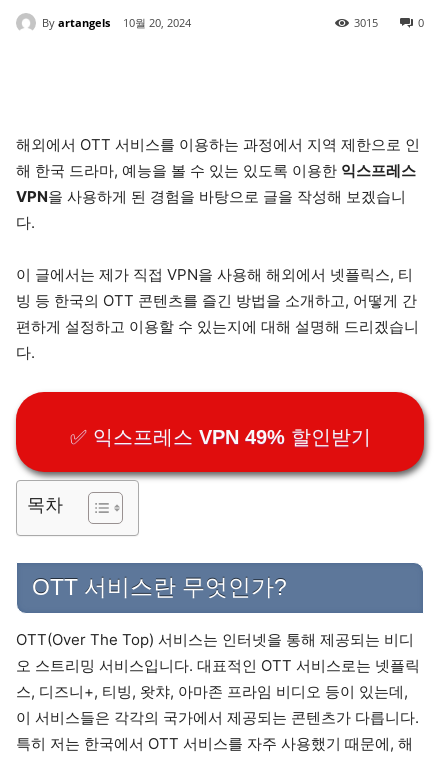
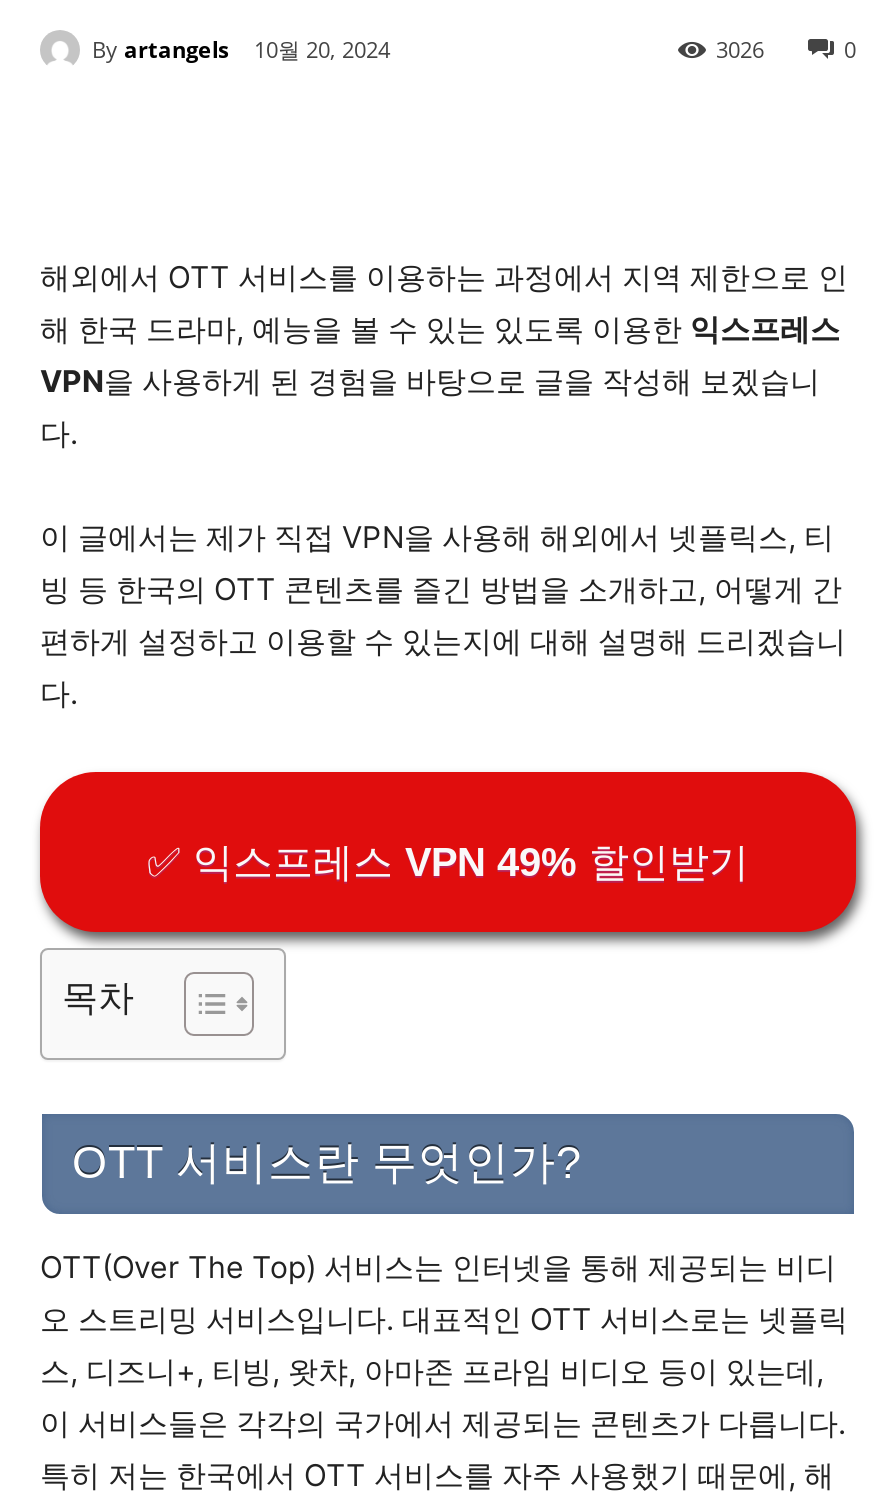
[354,15,378,30] 3015 -> [716,34,764,64] 3026

